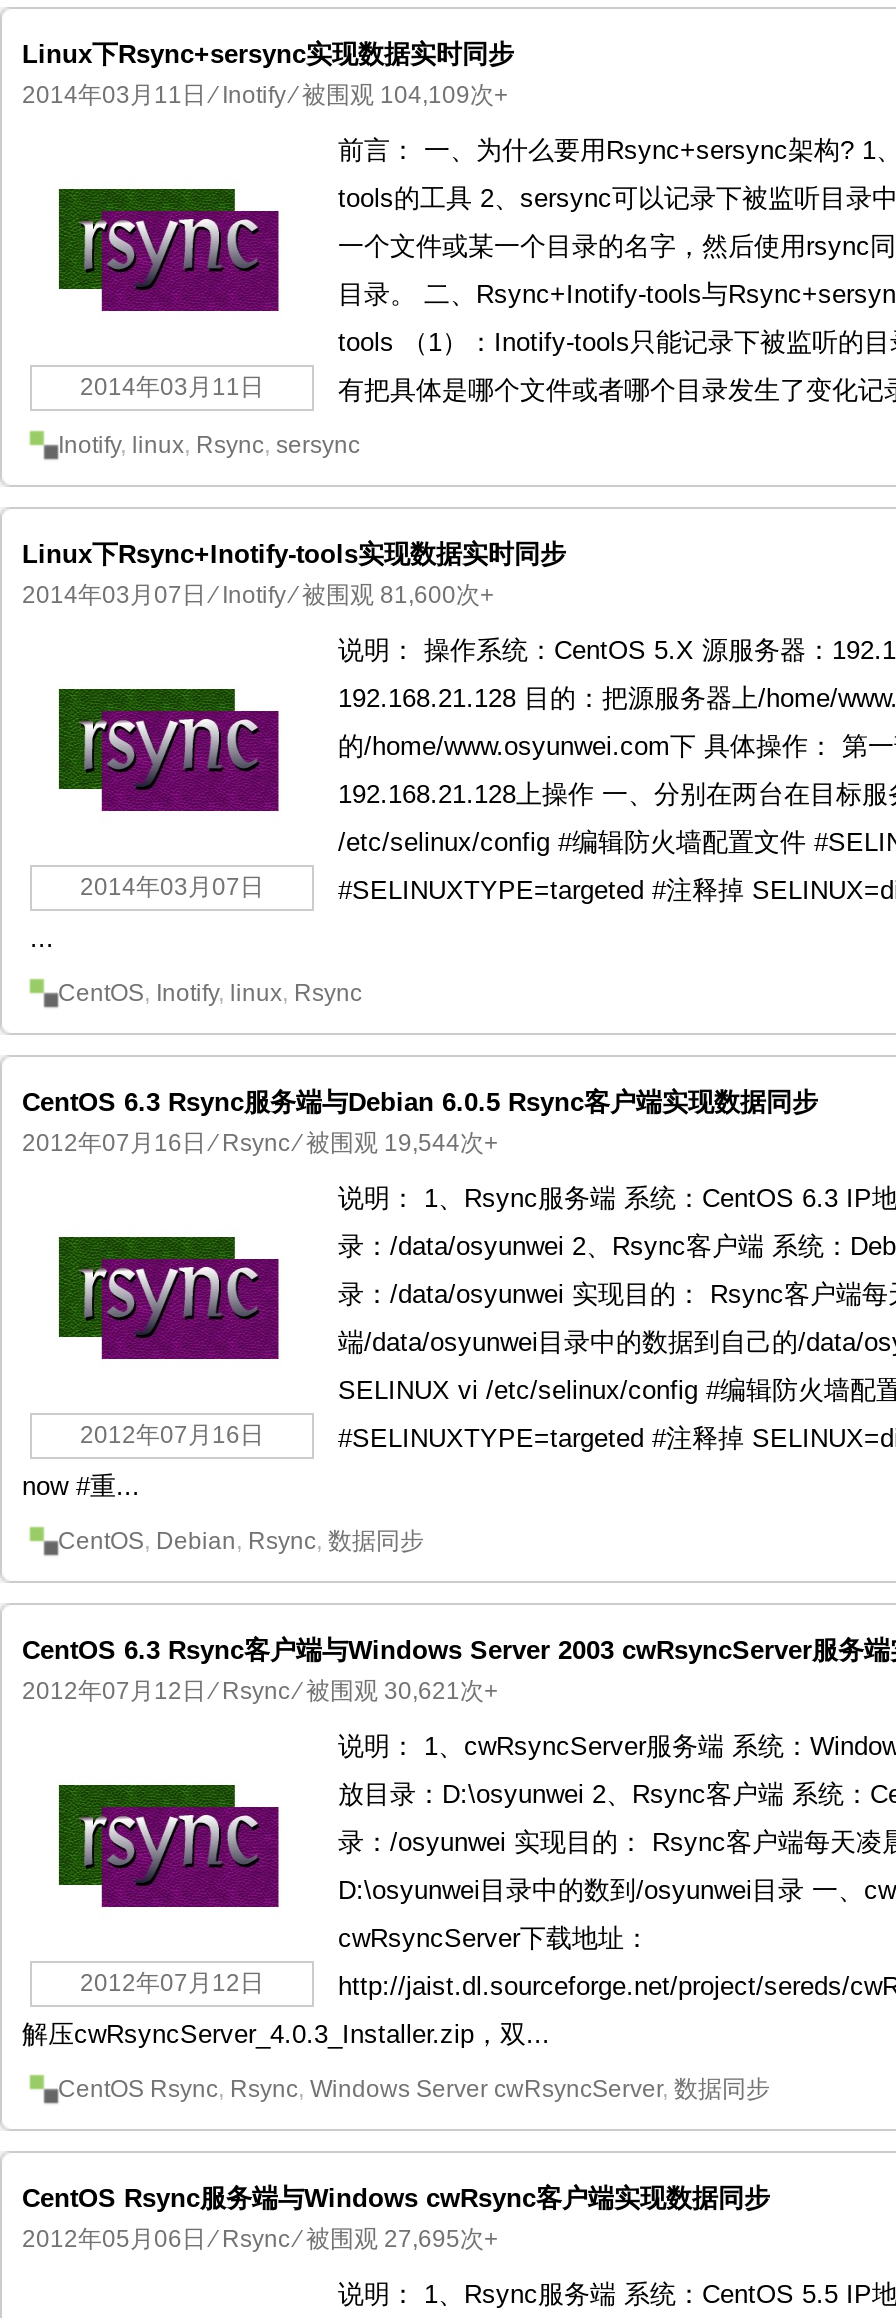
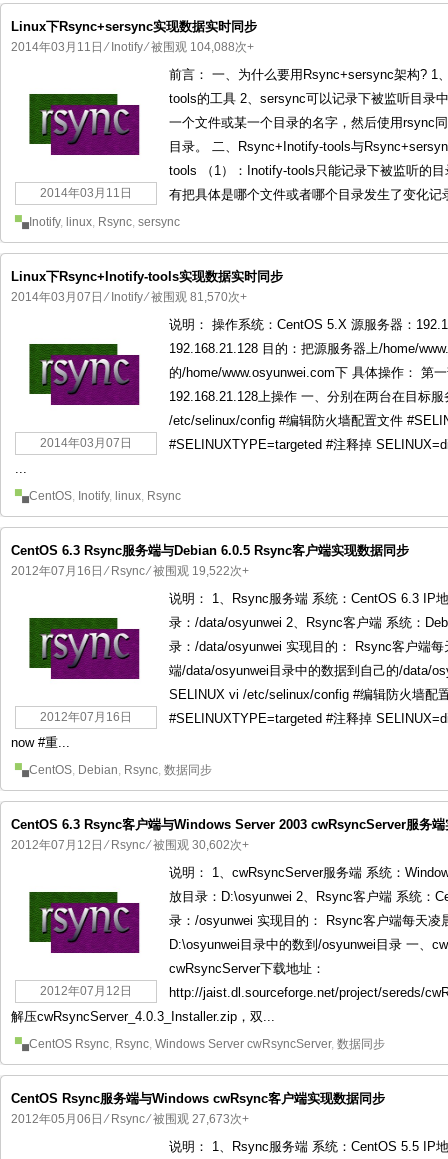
[22,81,508,109] 2014年03月11日 ⁄ Inotify⁄ 被围观 104,109次+ -> [11,40,254,54] 2014年03月11日 ⁄ Inotify⁄ 被围观 104,088次+
[22,581,494,609] 2014年03月07日 ⁄ Inotify⁄ 被围观 81,600次+ -> [11,290,247,304] 2014年03月07日 ⁄ Inotify⁄ 被围观 81,570次+
[22,1129,498,1157] 2012年07月16日 ⁄ Rsync⁄ 被围观 19,544次+ -> [11,564,249,578] 2012年07月16日 ⁄ Rsync⁄ 被围观 19,522次+
[22,1677,498,1705] 2012年07月12日 ⁄ Rsync⁄ 被围观 30,621次+ -> [11,838,249,852] 2012年07月12日 ⁄ Rsync⁄ 被围观 30,602次+
[22,2225,498,2253] 2012年05月06日 ⁄ Rsync⁄ 被围观 27,695次+ -> [11,1112,249,1126] 2012年05月06日 ⁄ Rsync⁄ 被围观 27,673次+

